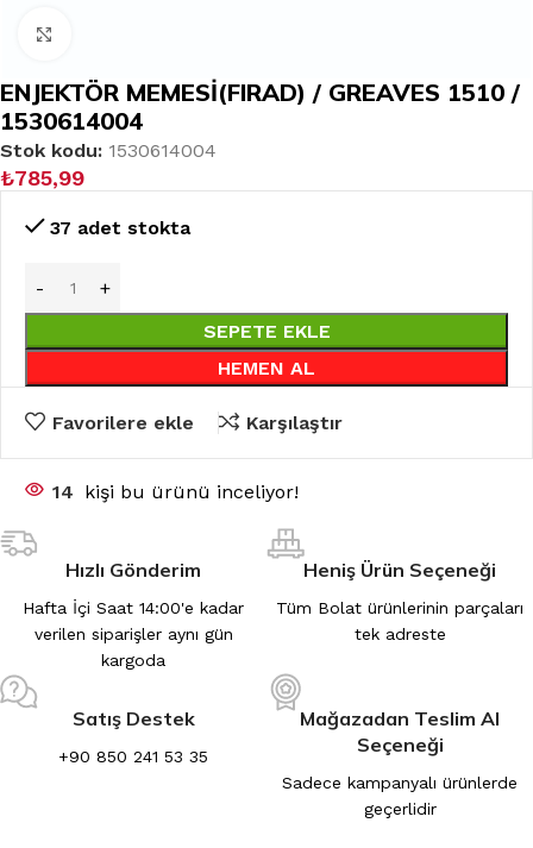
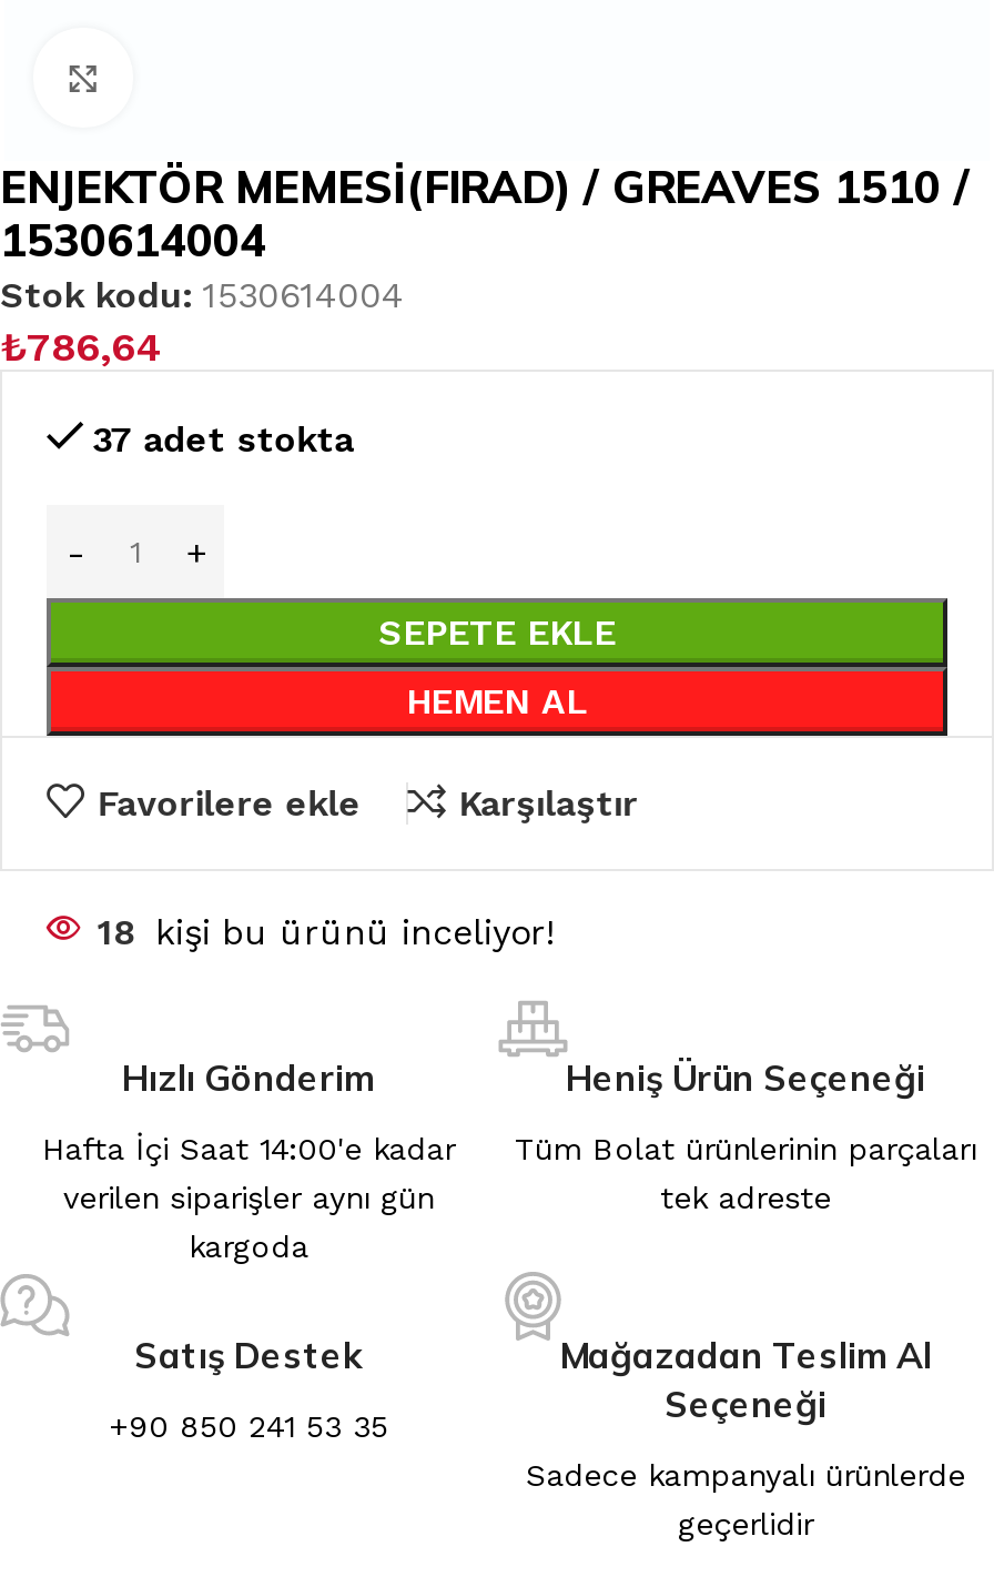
[0,165,84,190] ₺785,99 -> [0,323,162,370] ₺786,64
[52,480,299,503] 14 kişi bu ürünü inceliyor! -> [98,911,555,953] 18 kişi bu ürünü inceliyor!

